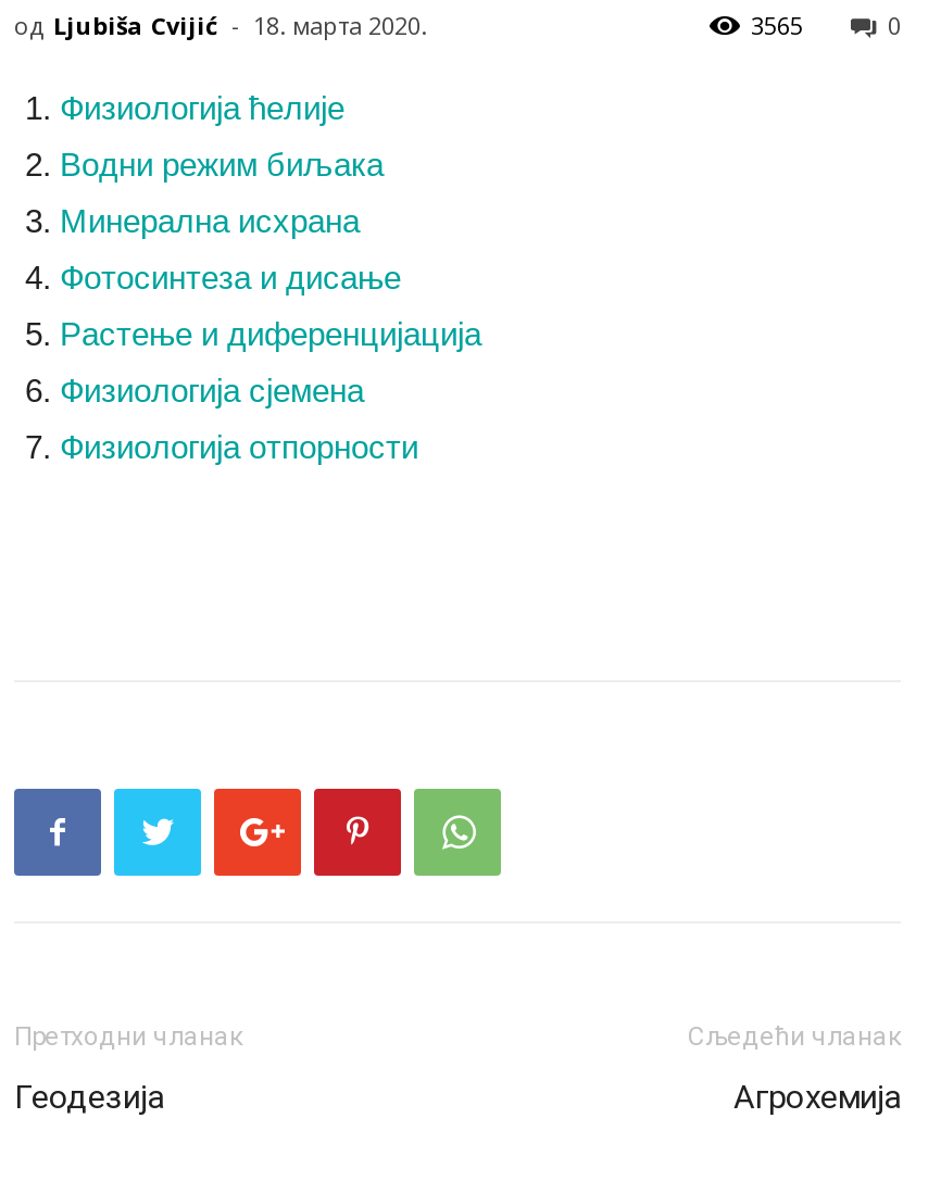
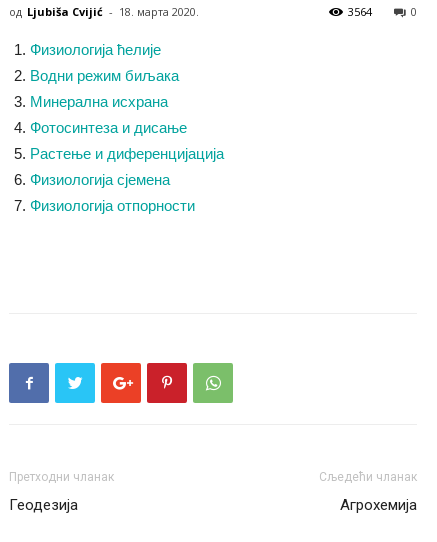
[751,9,803,41] 3565 -> [348,4,372,19] 3564

